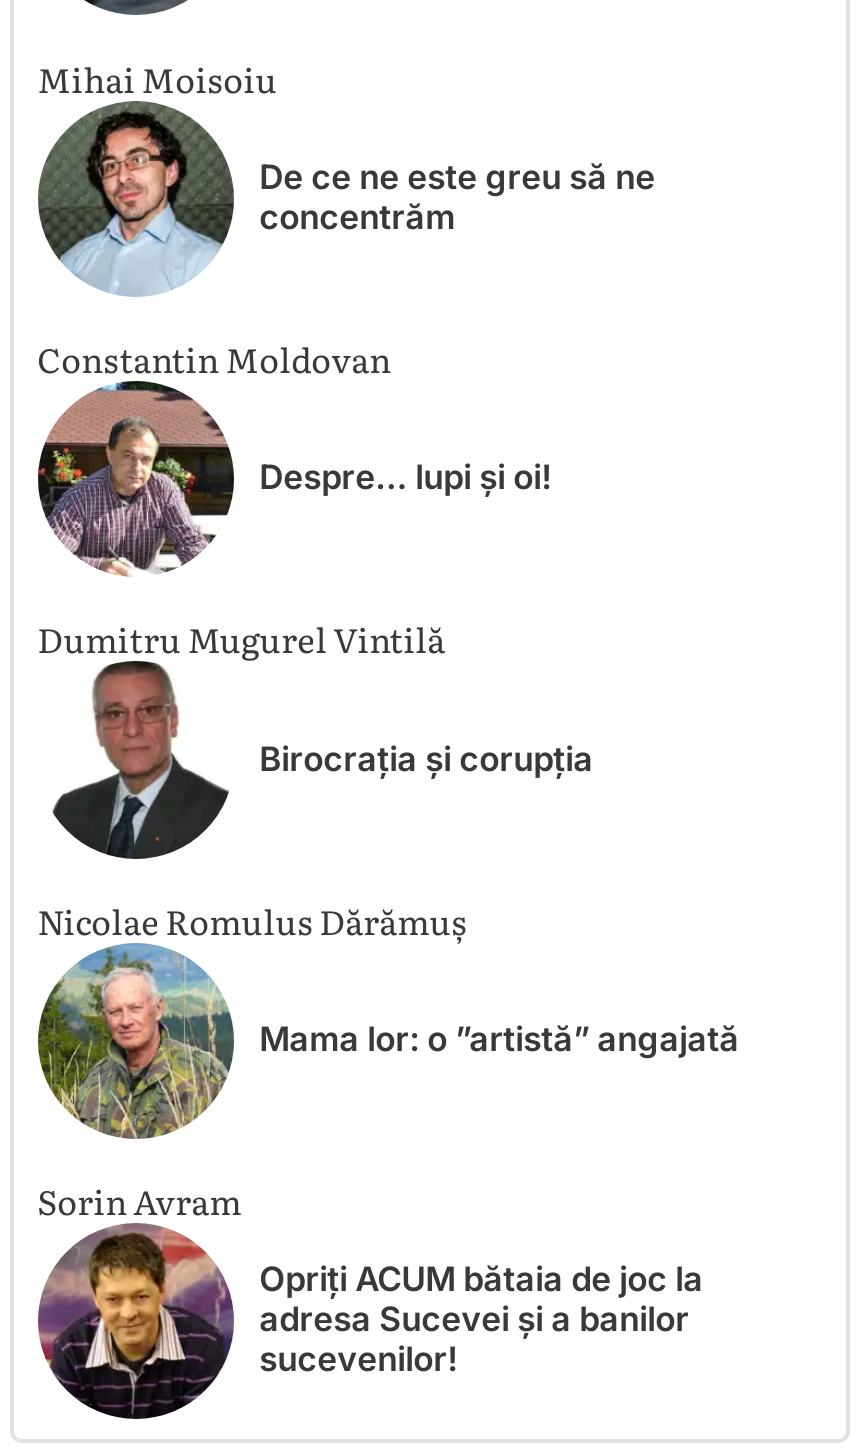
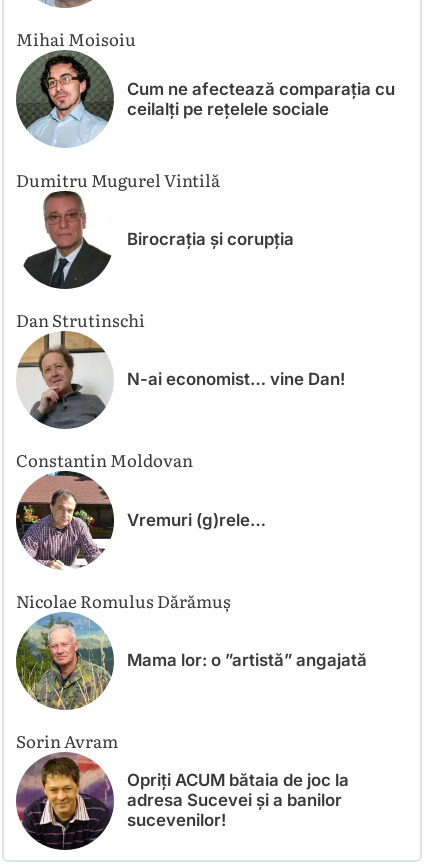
[259,157,655,498] De ce ne este greu să ne | concentrăm | Despre… lupi și oi! -> [127,78,395,118] Cum ne afectează comparația cu | ceilalți pe rețelele sociale
moved [37,333,391,383] -> [16,447,193,472]: Constantin Moldovan
moved [38,398,230,576] -> [15,480,112,570]: [image]
moved [37,614,593,862] -> [16,167,294,291]: [image] | Dumitru Mugurel Vintilă | Birocrația și corupția
none -> [16,307,345,530] [image] | Dan Strutinschi | N-ai economist… vine Dan! | Vremuri (g)rele…

